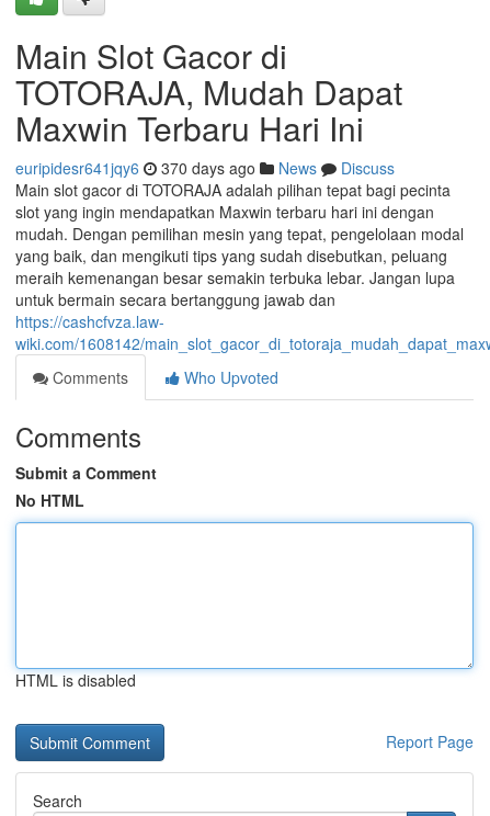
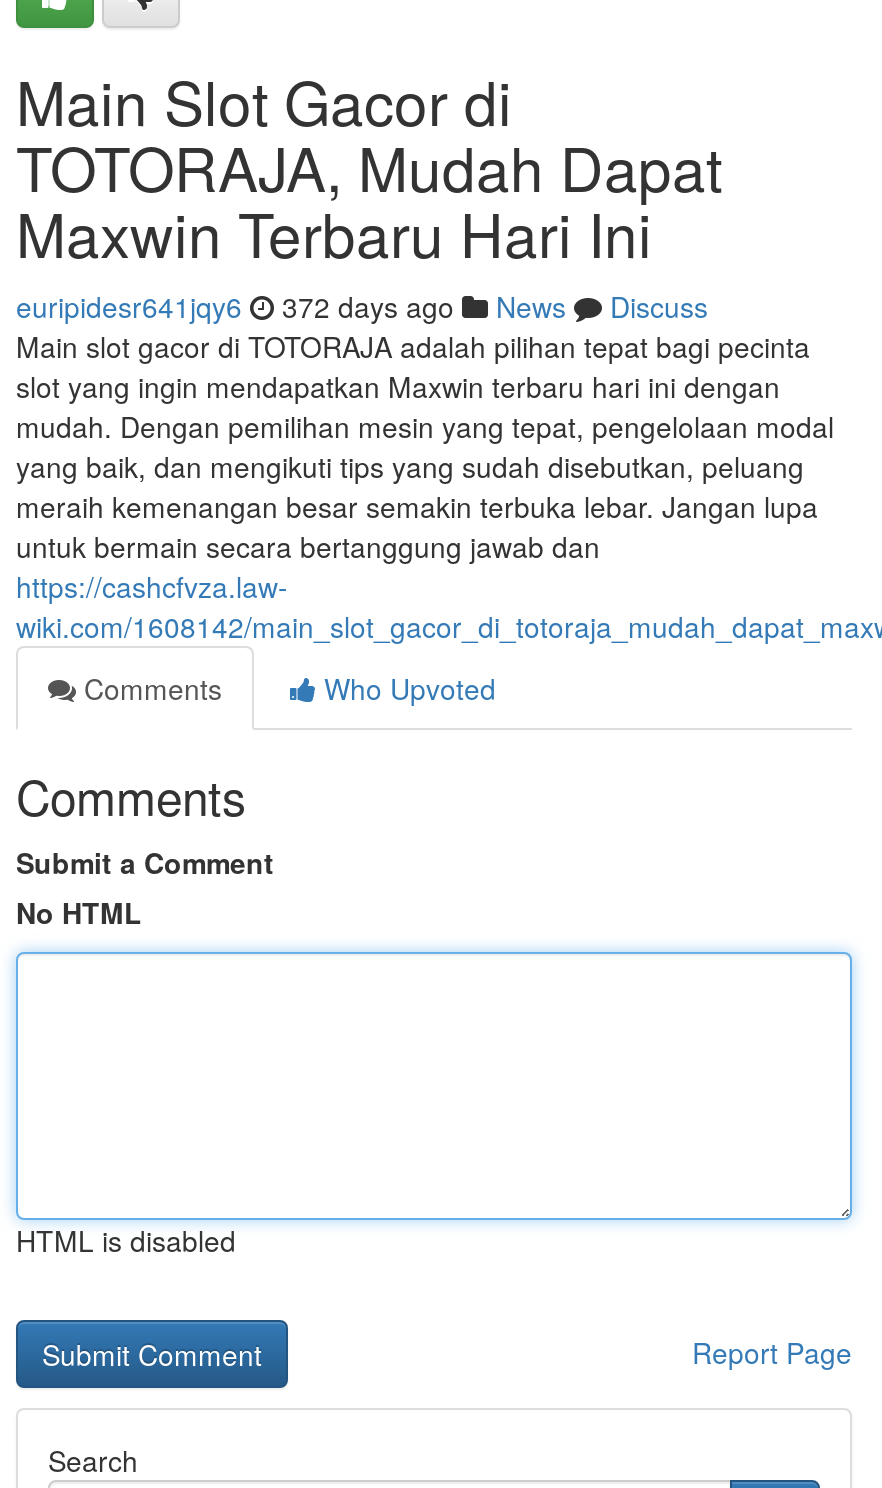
[15,157,395,179] euripidesr641jqy6 370 days ago News Discuss -> [16,286,708,326] euripidesr641jqy6 372 days ago News Discuss

